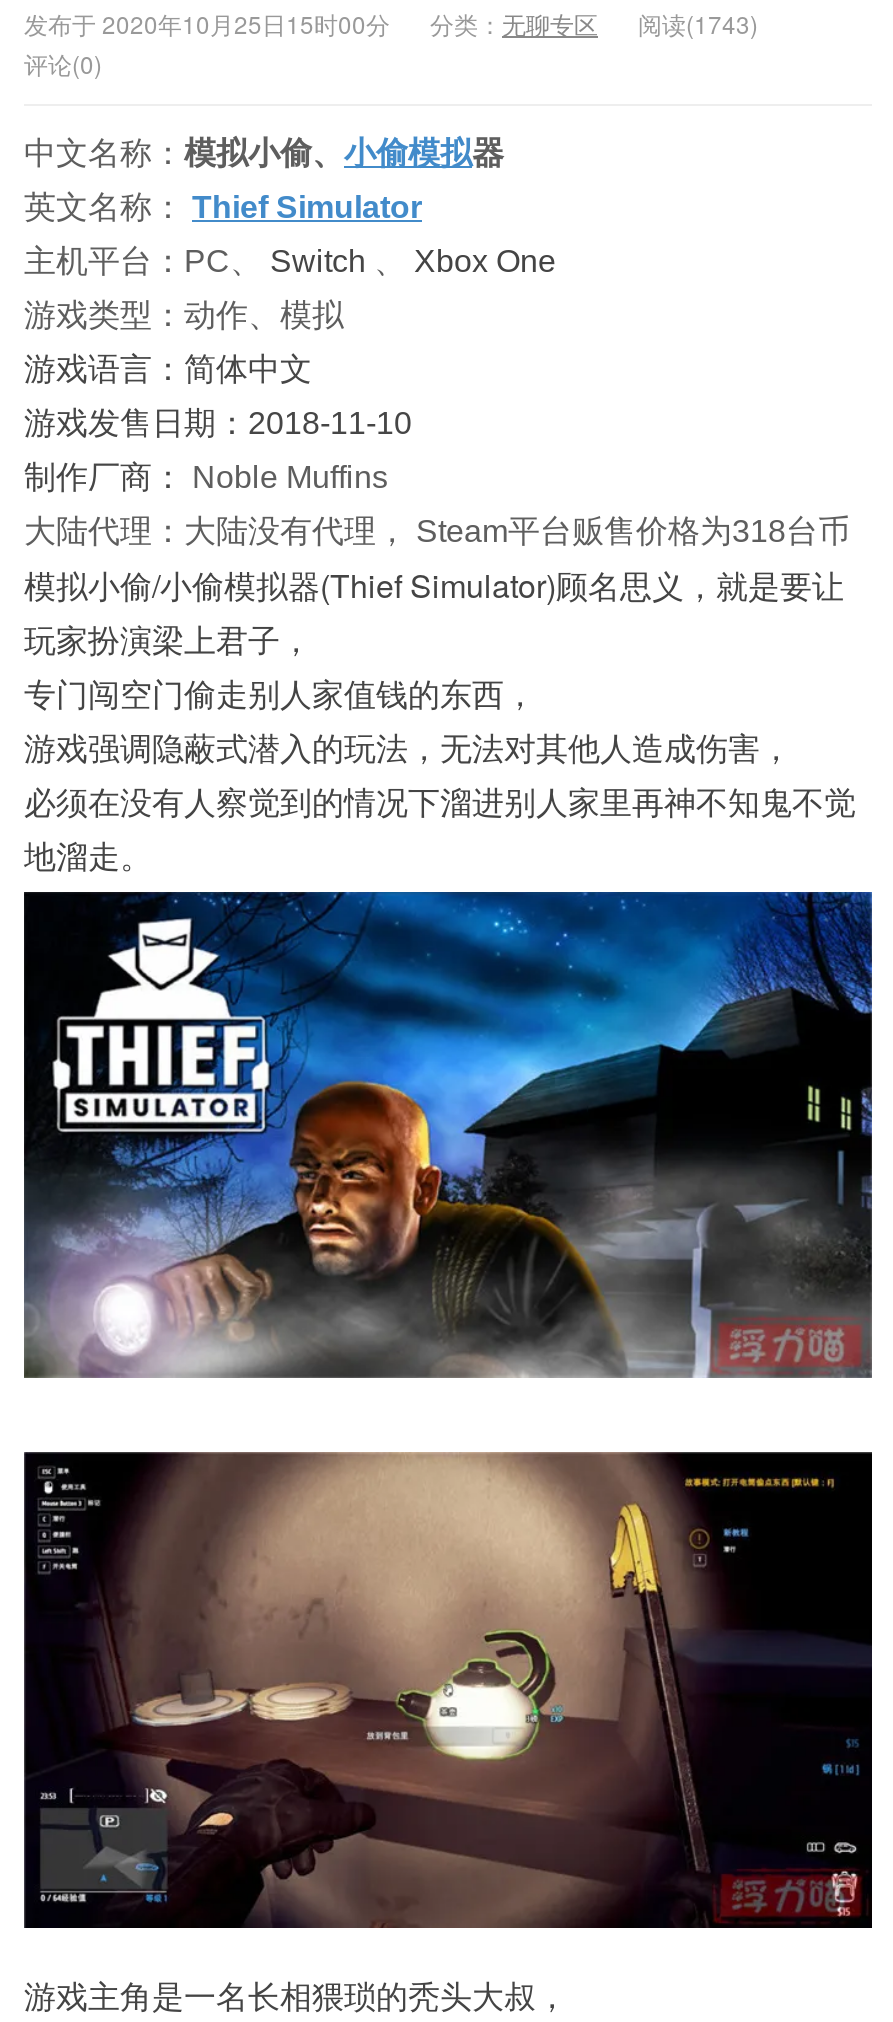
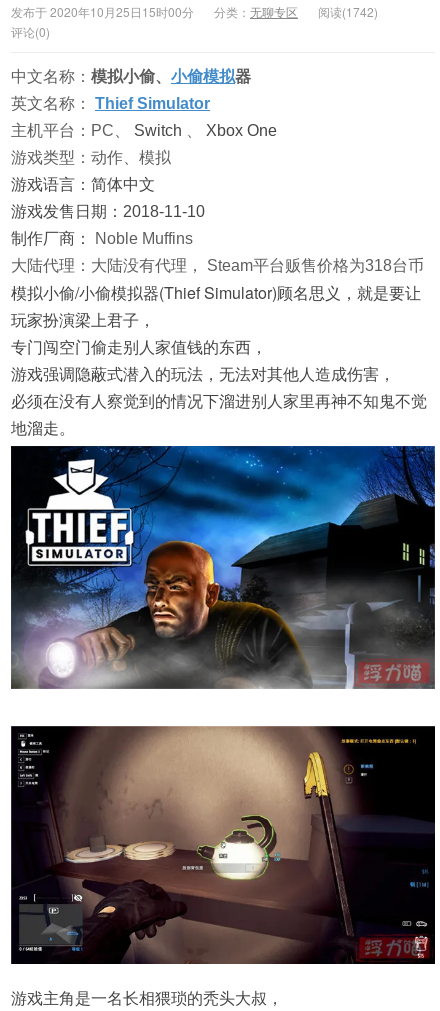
[638,6,758,40] 阅读(1743) -> [318,3,378,20] 阅读(1742)

